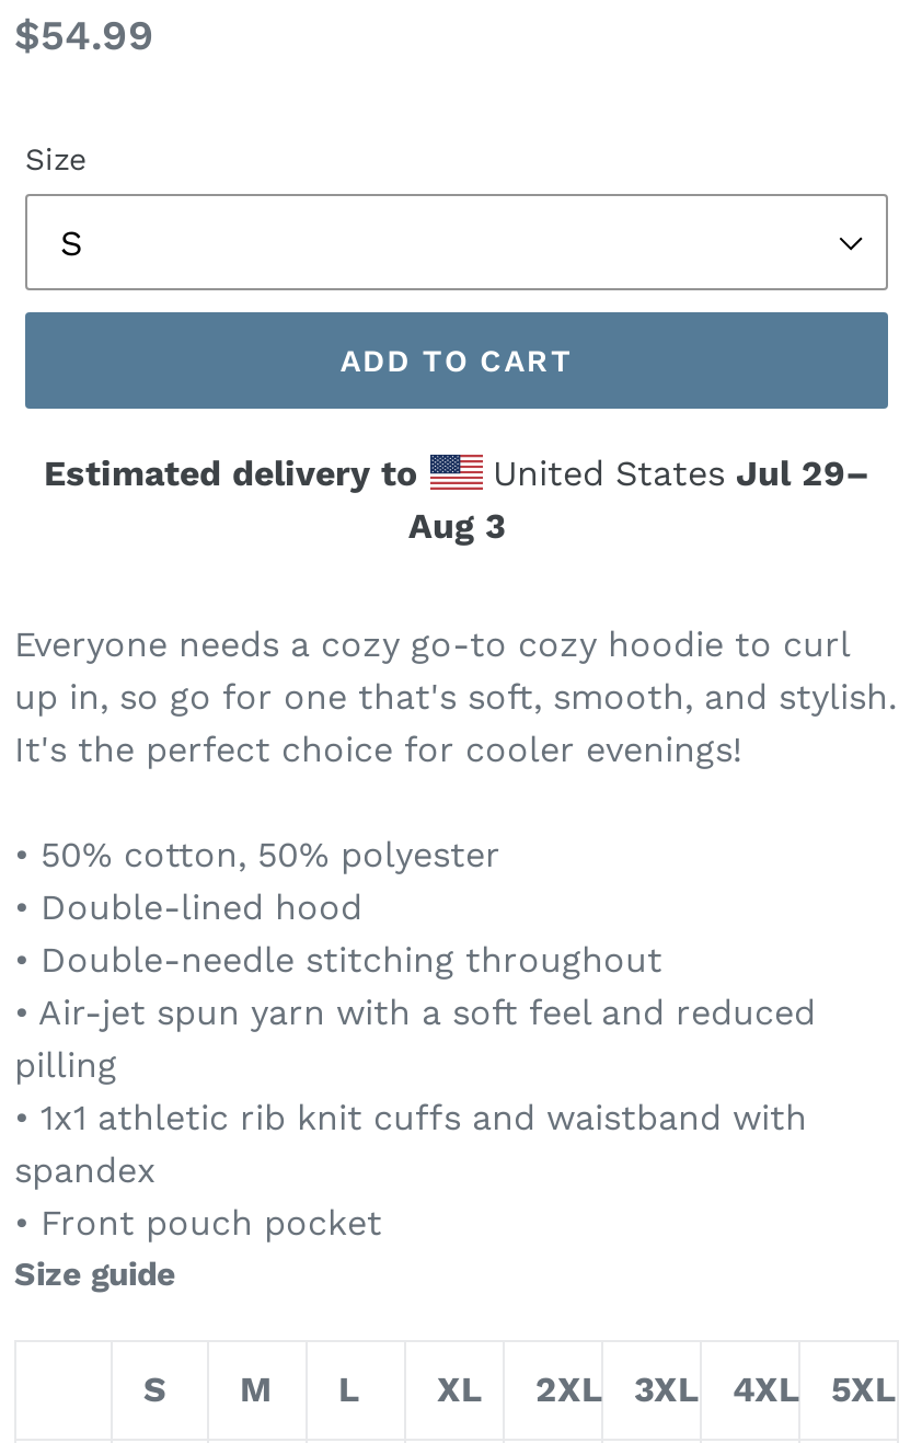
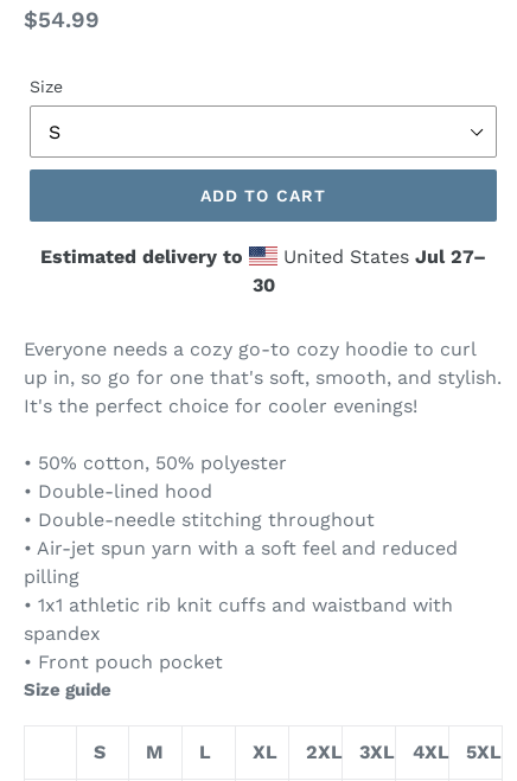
[408,453,869,547] United States Jul 29– | Aug 3 -> [252,245,486,296] United States Jul 27– | 30

